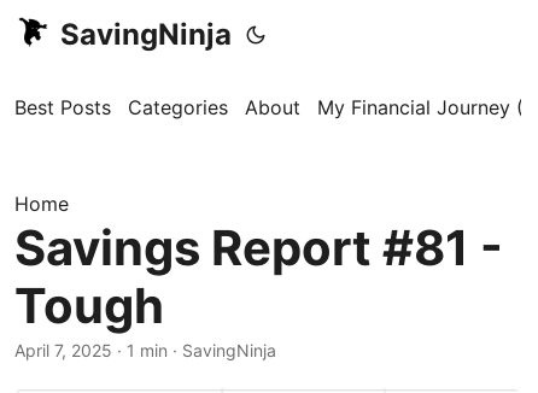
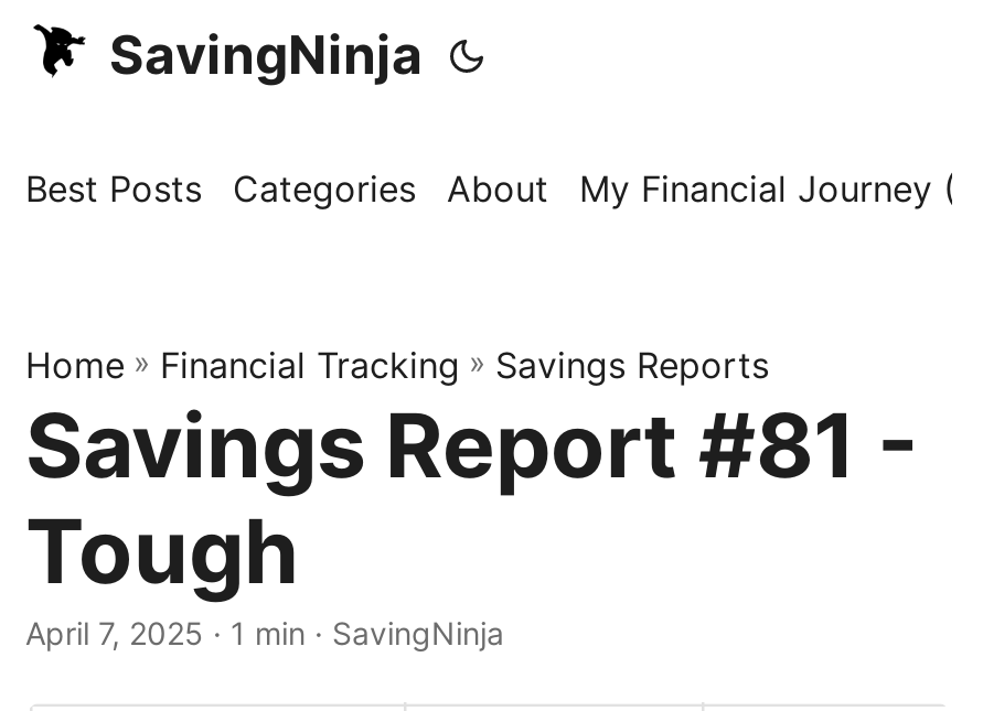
[14,192,69,216] Home -> [25,343,769,387] Home» Financial Tracking» Savings Reports

